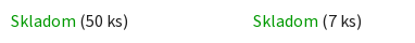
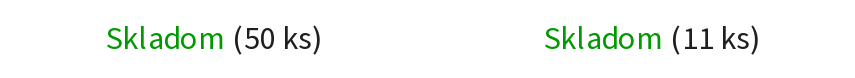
[253,10,361,33] Skladom (7 ks) -> [544,18,760,62] Skladom (11 ks)

